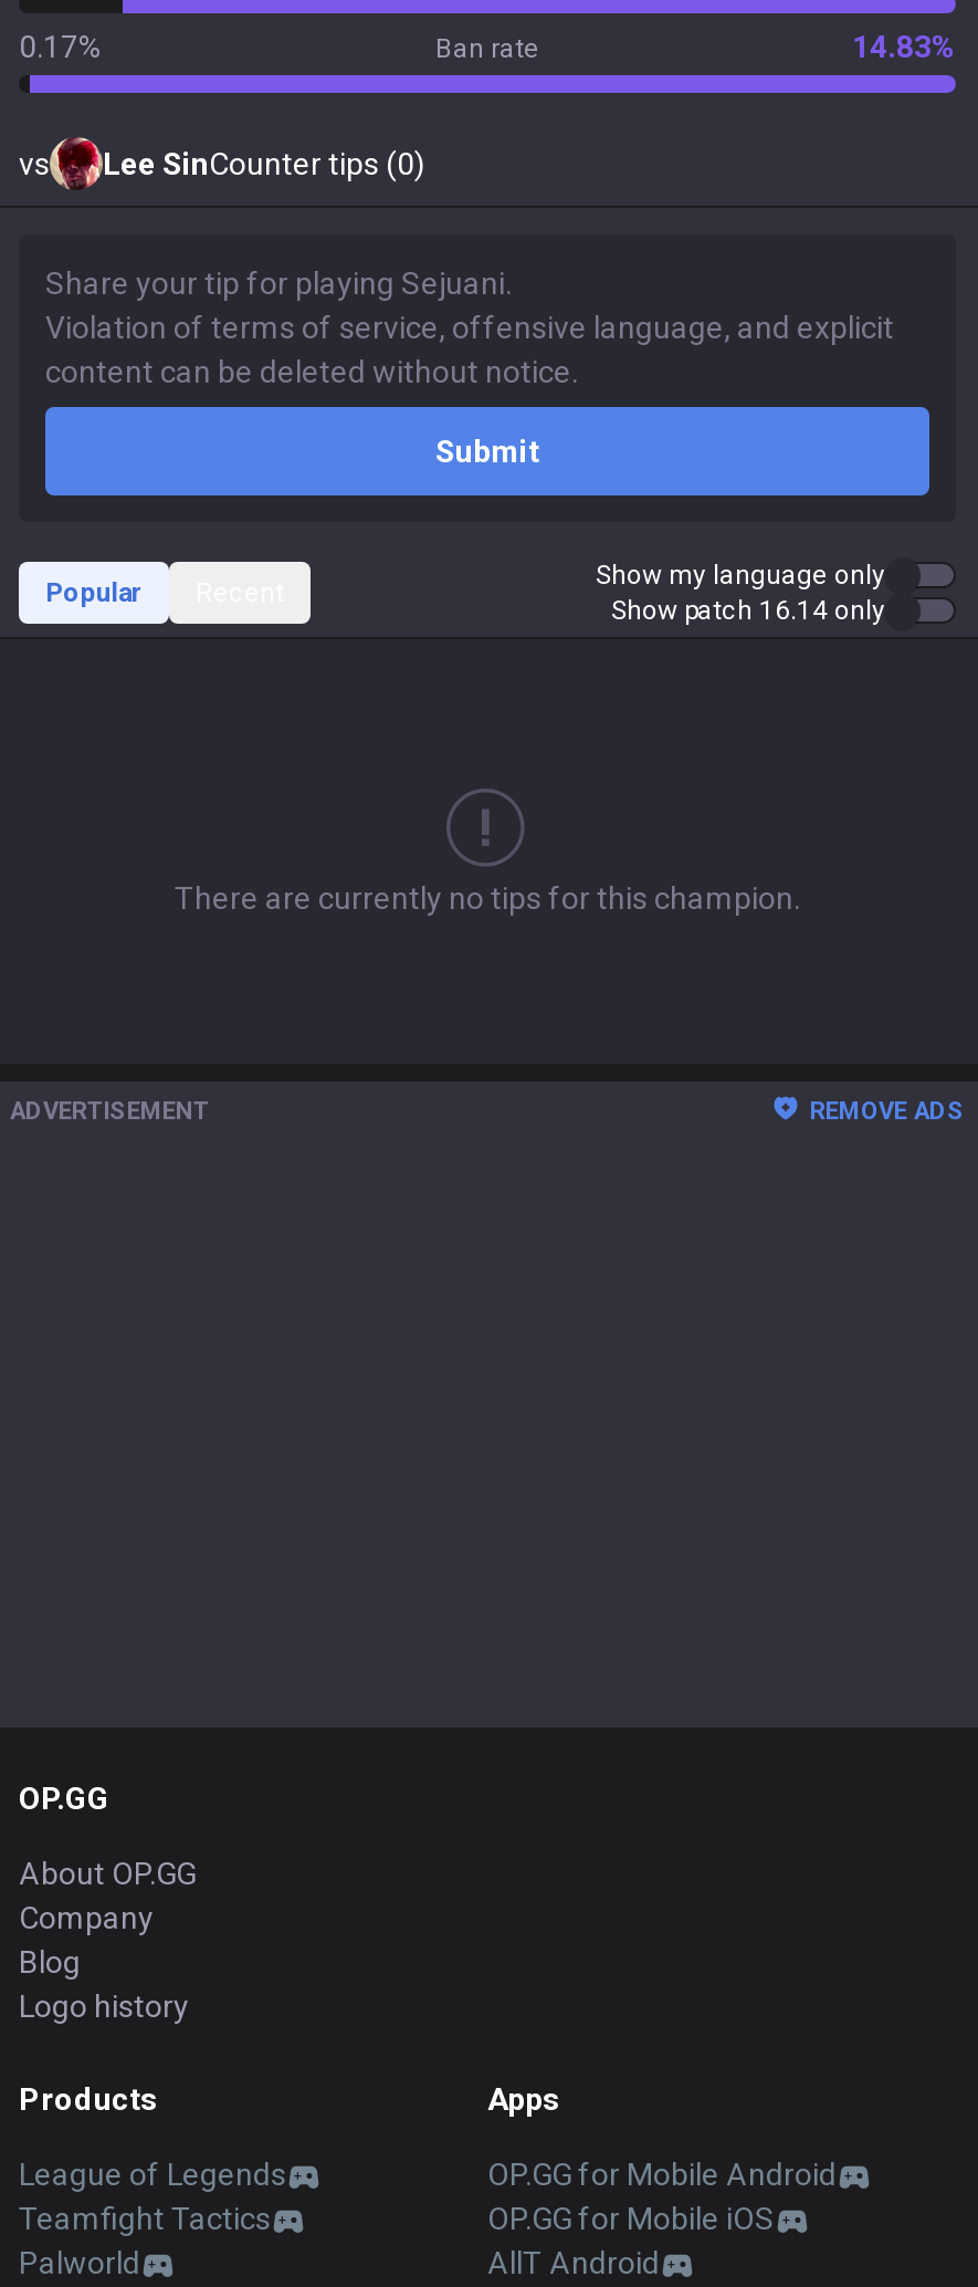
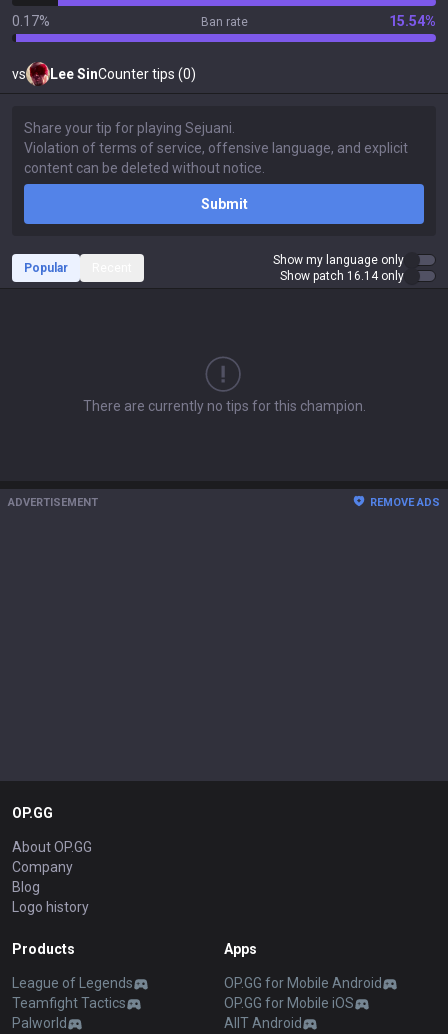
[852,29,956,64] 14.83% -> [389,13,436,29] 15.54%

